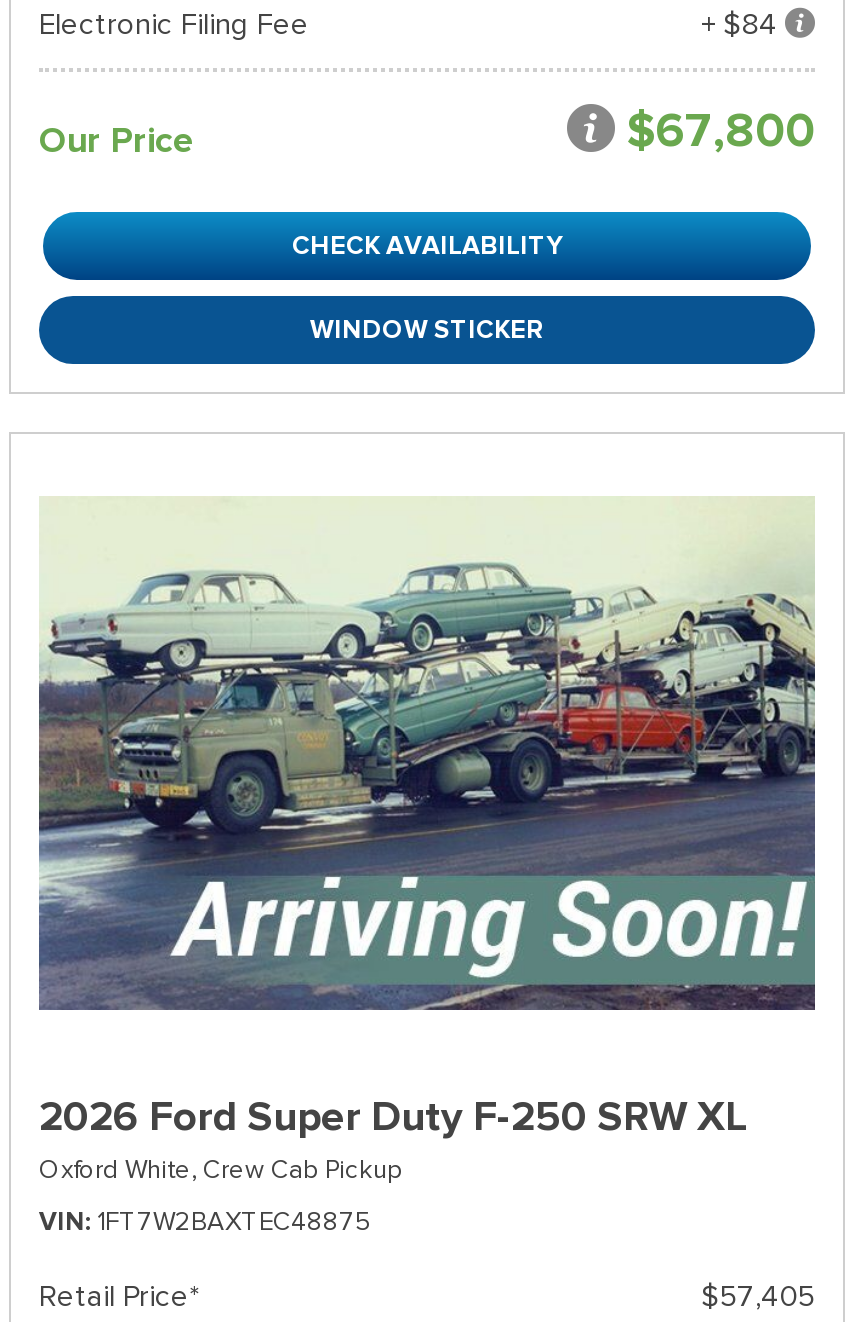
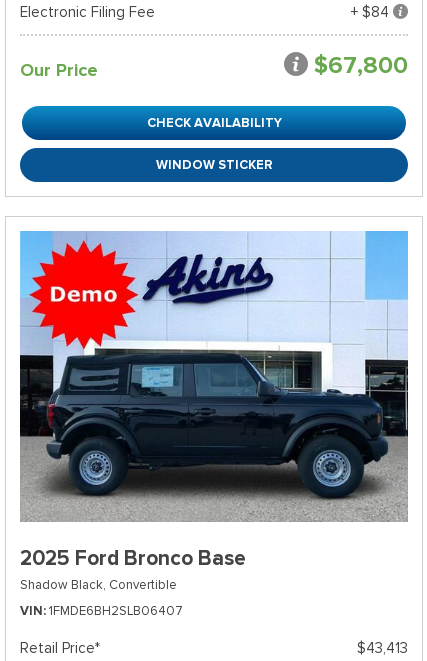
[37,462,817,1186] [image] | 2026 Ford Super Duty F-250 SRW XL | Oxford White, Crew Cab Pickup -> [19,230,409,593] [image] | 2025 Ford Bronco Base | Shadow Black, Convertible
[39,1204,371,1238] VIN 1FT7W2BAXTEC48875 -> [20,602,183,619] VIN 1FMDE6BH2SLB06407
[701,1278,815,1314] $57,405 -> [357,639,408,657] $43,413

